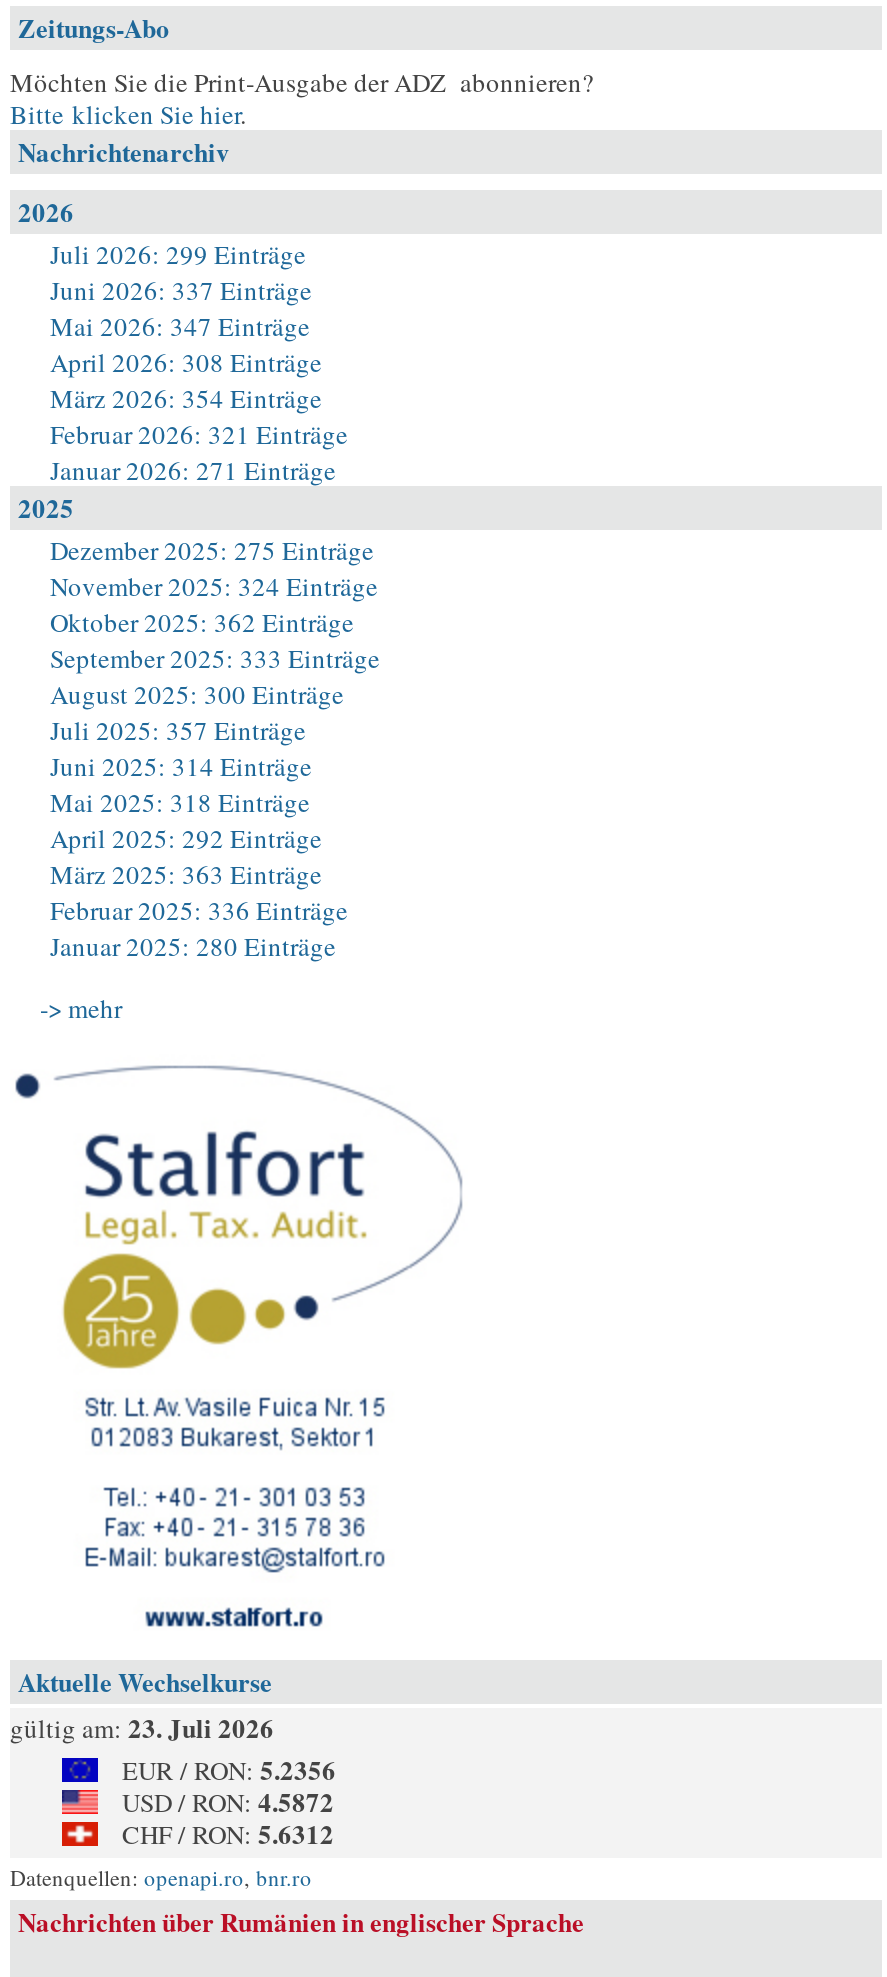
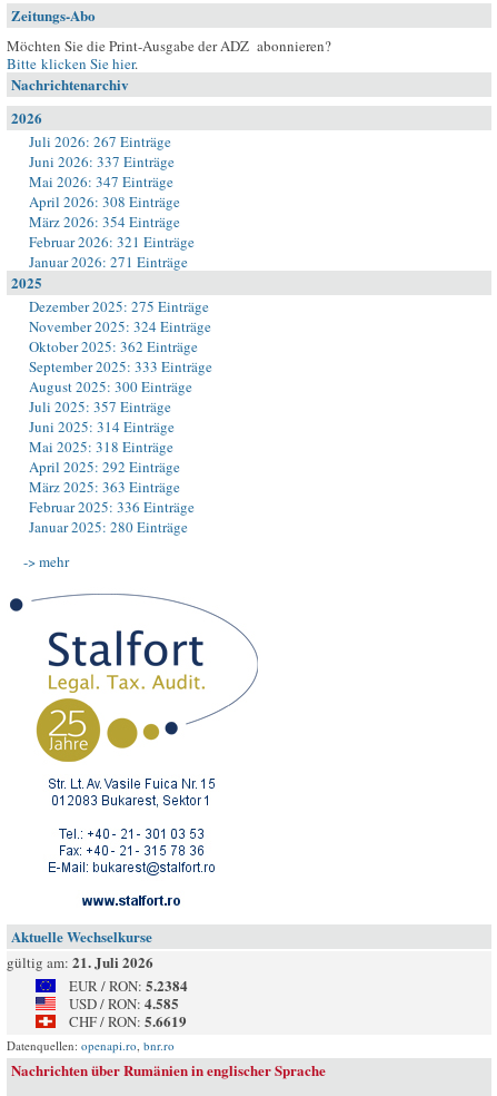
[50,236,306,272] Juli 2026: 299 Einträge -> [29,131,171,151] Juli 2026: 267 Einträge
[10,1708,274,1746] gültig am: 23. Juli 2026 -> [7,951,153,972] gültig am: 21. Juli 2026
[122,1750,336,1788] EUR / RON: 5.2356 -> [69,975,188,996] EUR / RON: 5.2384
[122,1782,334,1820] USD / RON: 4.5872 -> [69,992,179,1014] USD / RON: 4.585
[122,1814,334,1852] CHF / RON: 5.6312 -> [69,1010,187,1031] CHF / RON: 5.6619

